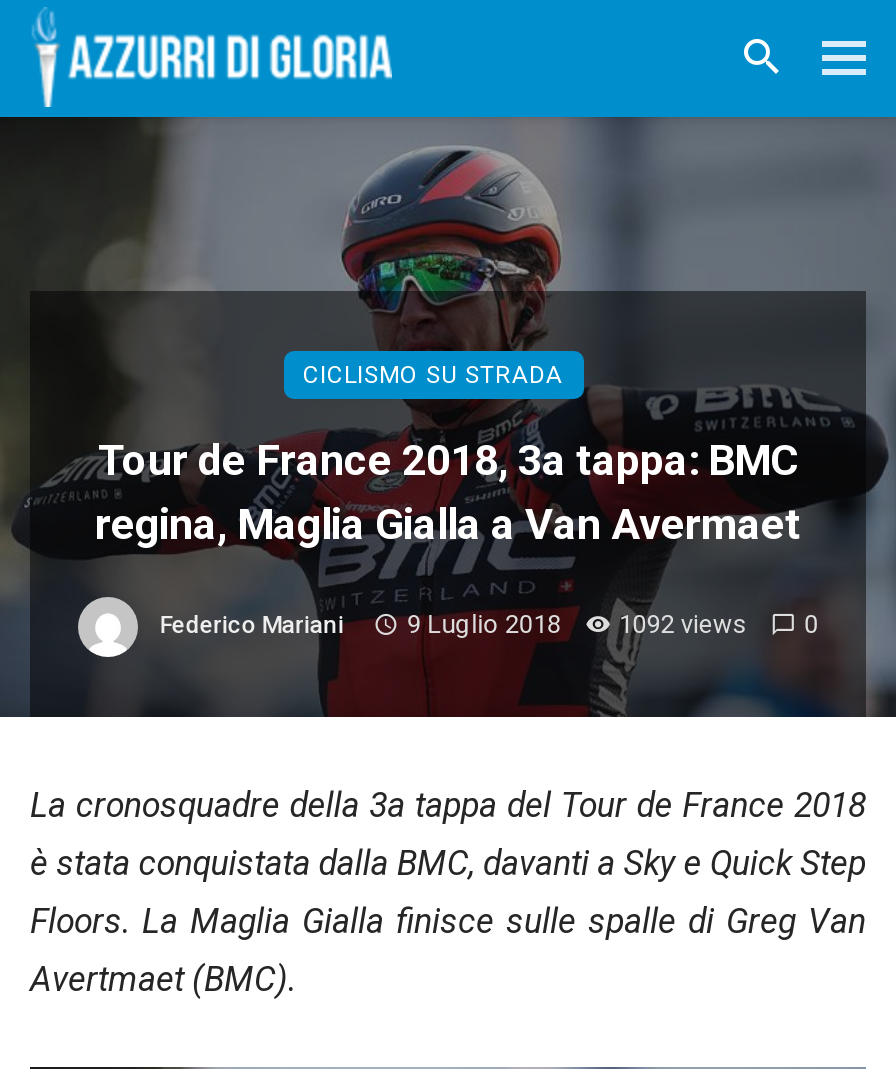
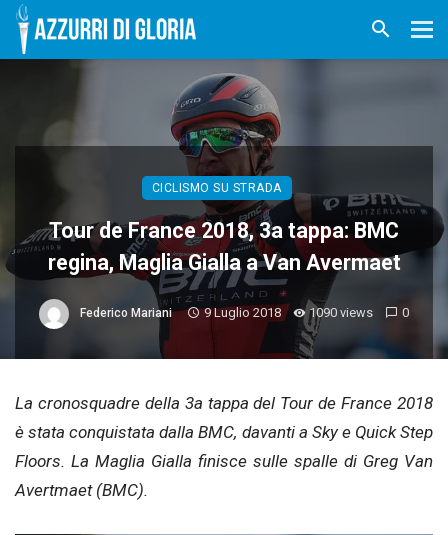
[407,610,819,640] 9 Luglio 2018 1092 views 0 -> [204,305,409,320] 9 Luglio 2018 1090 views 0

